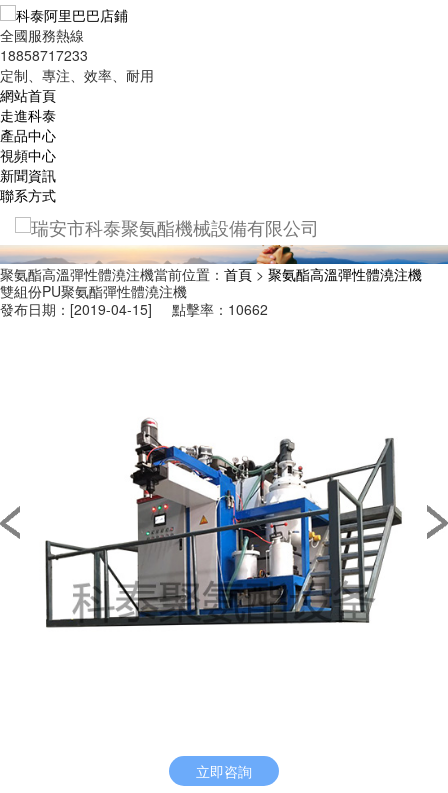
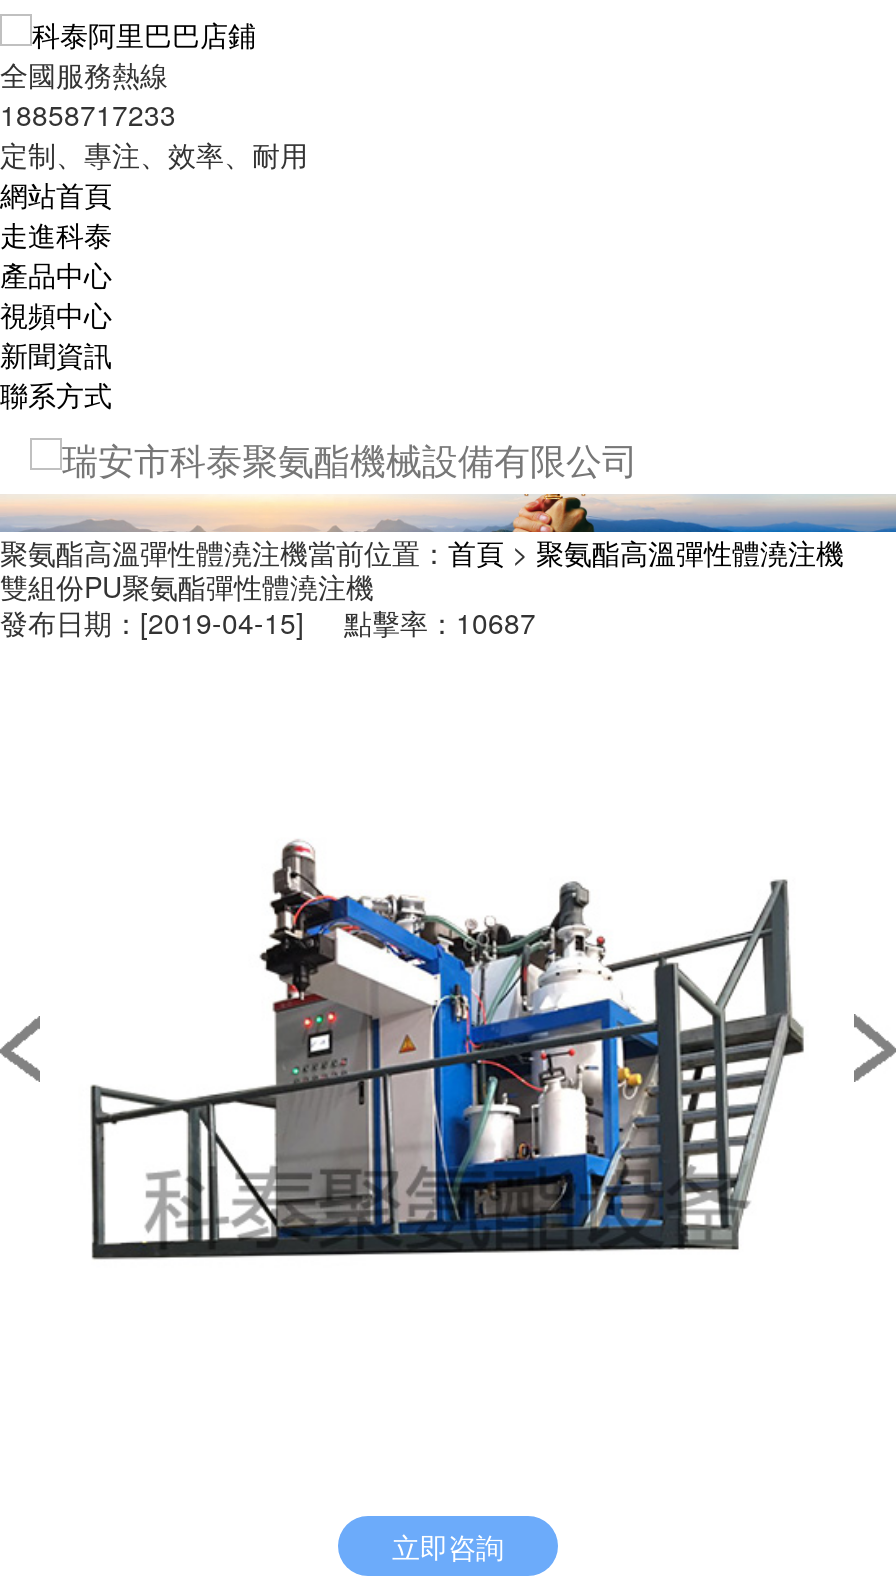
[0,299,268,319] 發布日期：[2019-04-15] 點擊率：10662 -> [0,601,536,641] 發布日期：[2019-04-15] 點擊率：10687

